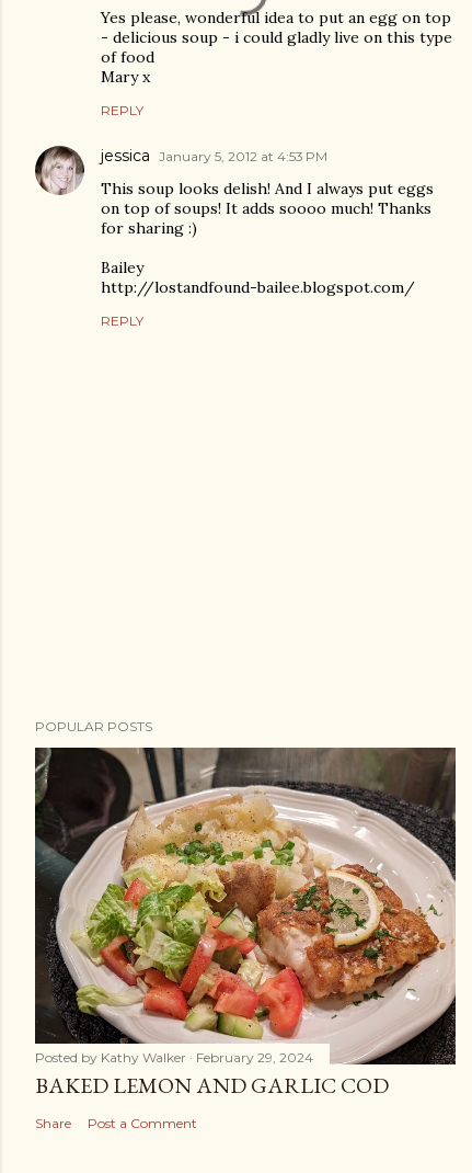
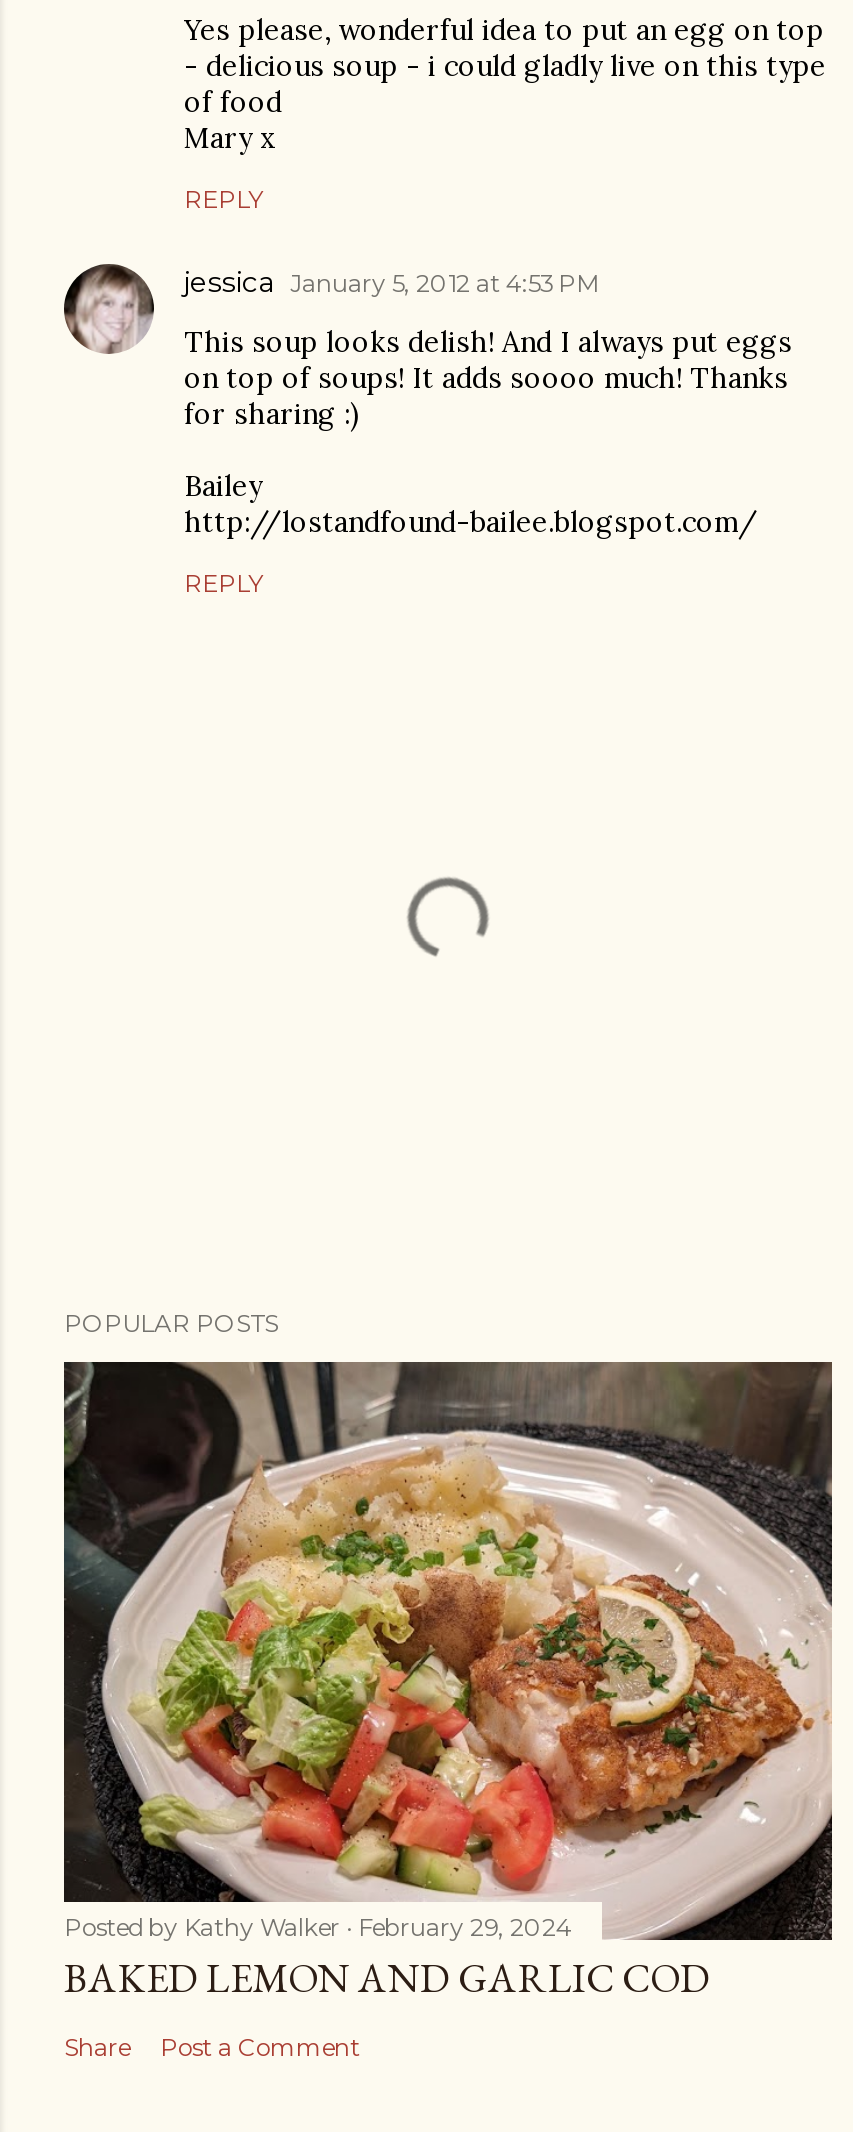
none -> [406,876,490,956] [image]

